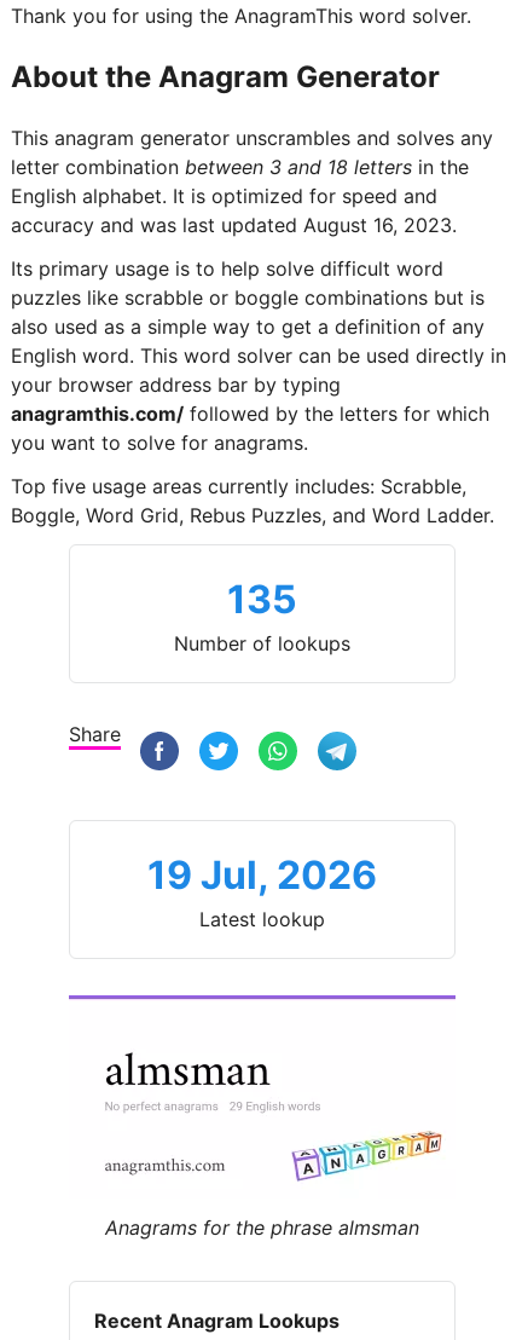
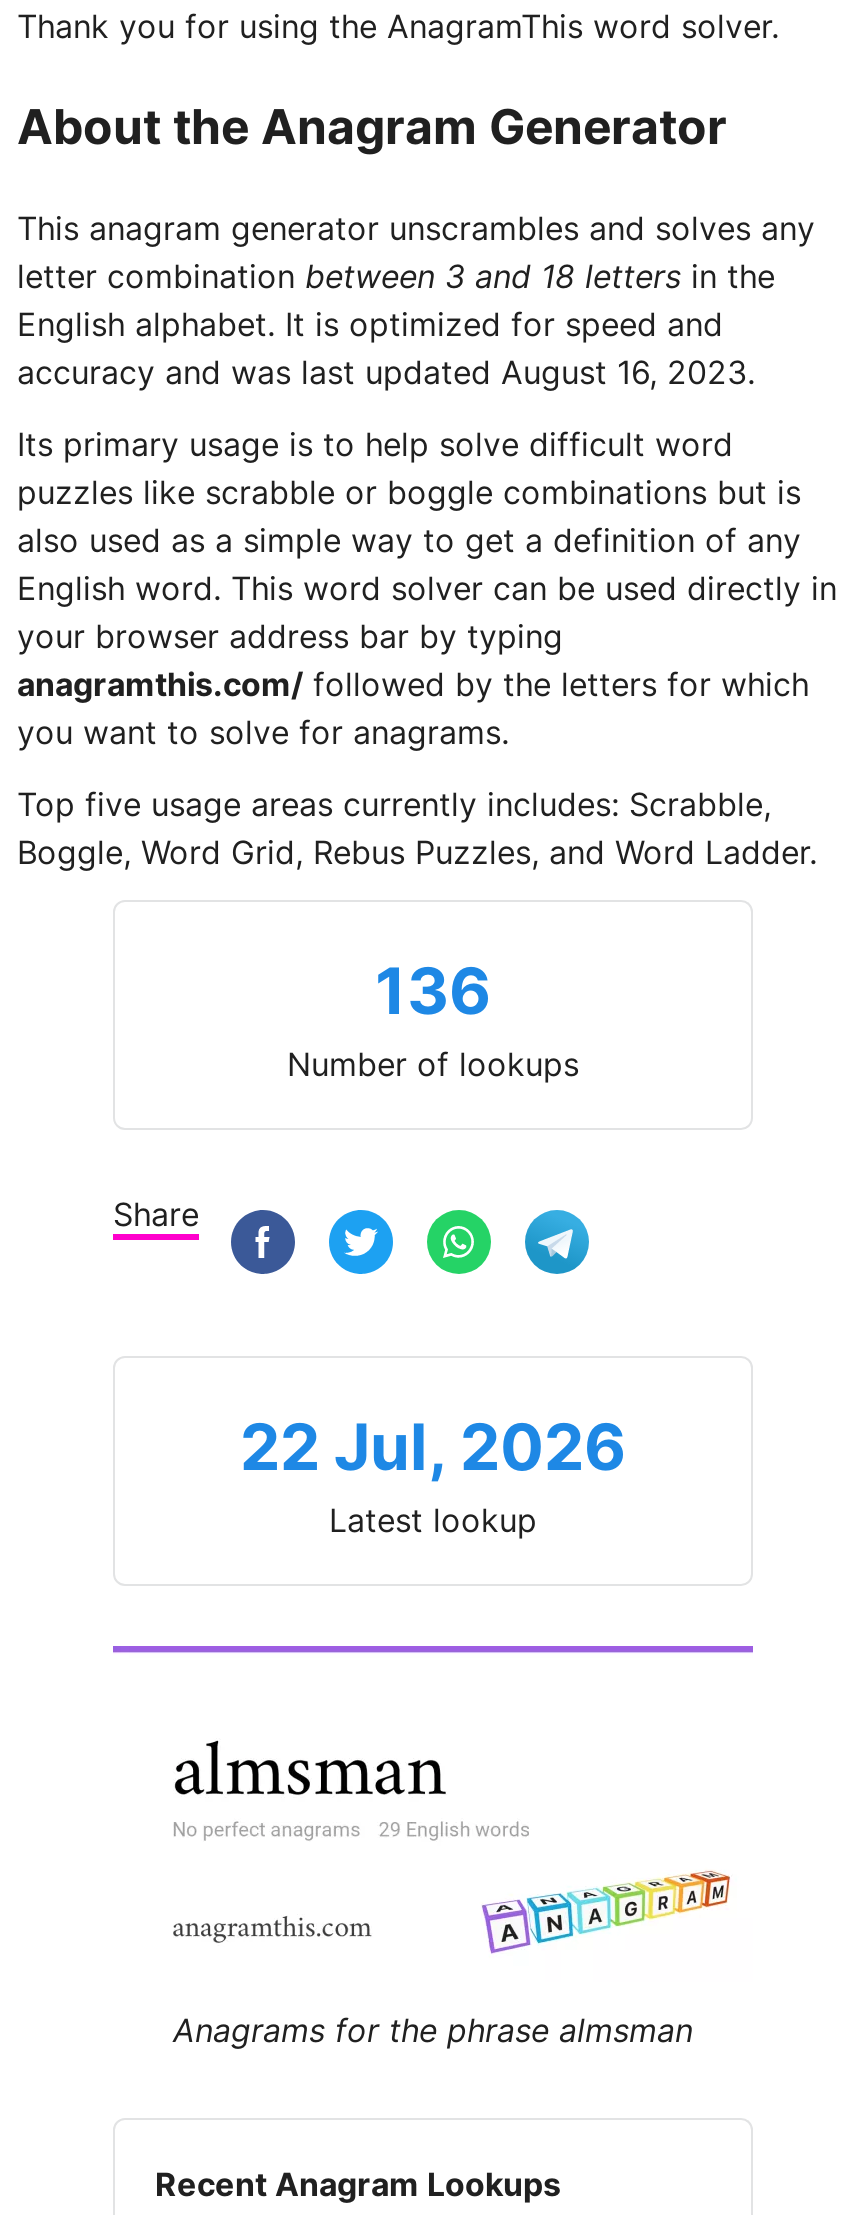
[227,576,297,623] 135 -> [375,952,491,1030] 136
[147,852,377,899] 19 Jul, 2026 -> [240,1408,626,1486] 22 Jul, 2026

